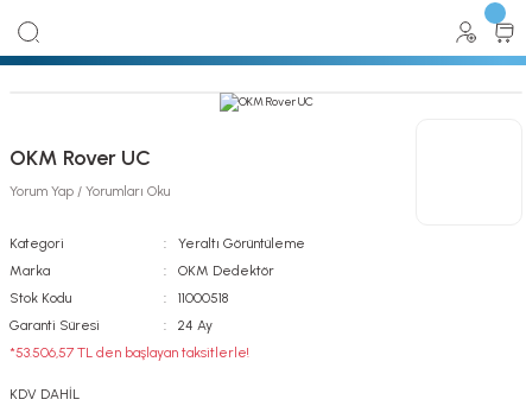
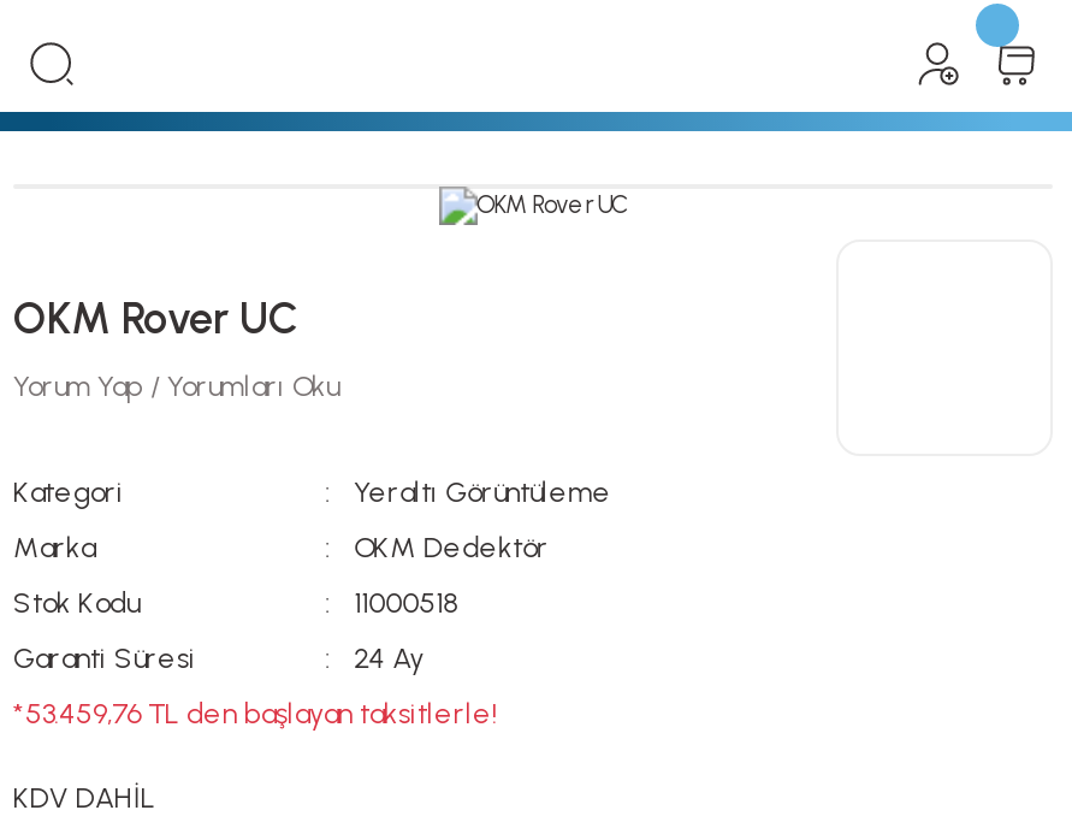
[9,344,249,361] *53.506,57 TL den başlayan taksitlerle! -> [13,697,497,731] *53.459,76 TL den başlayan taksitlerle!

